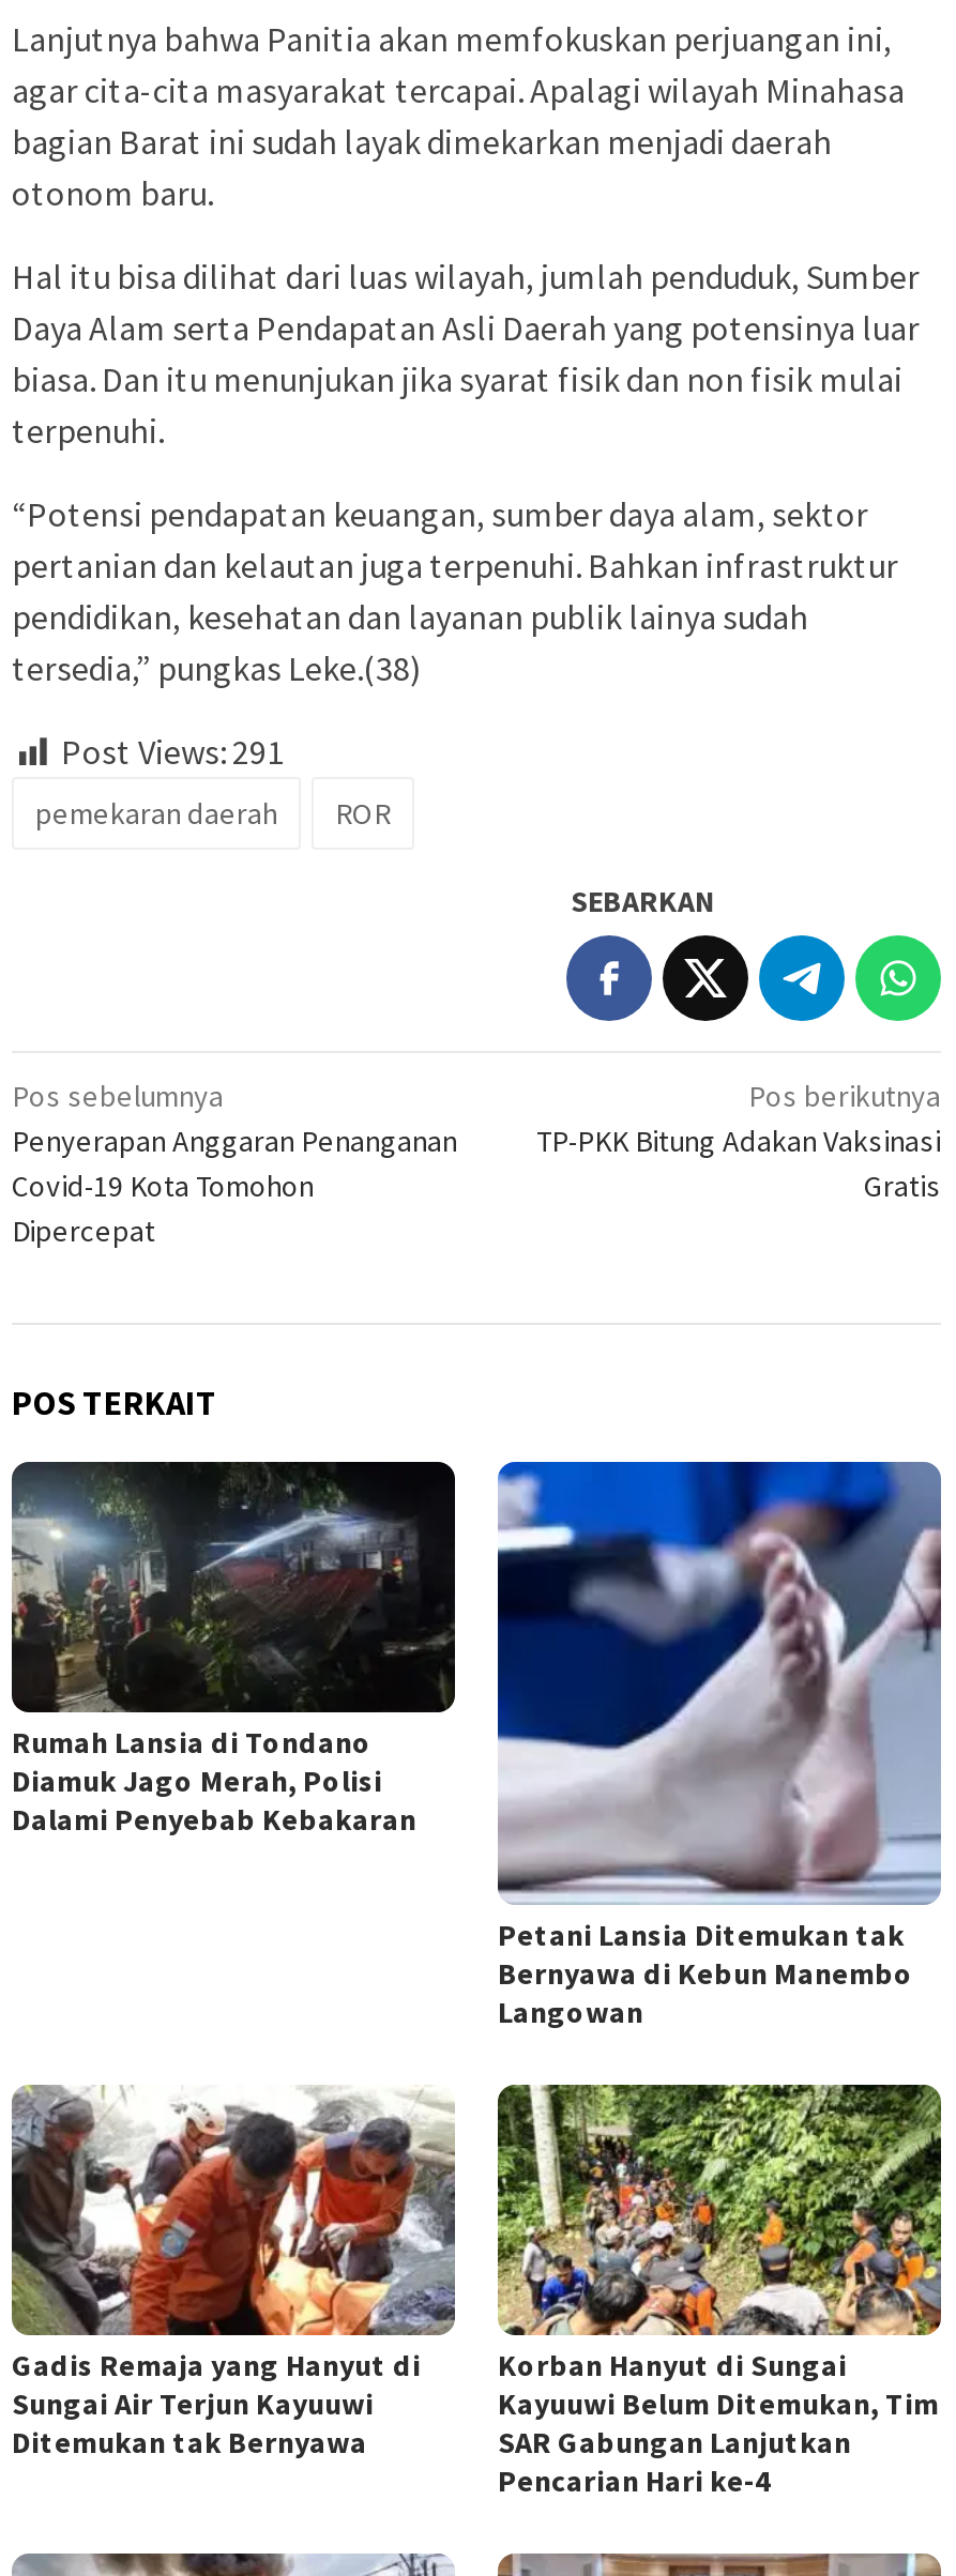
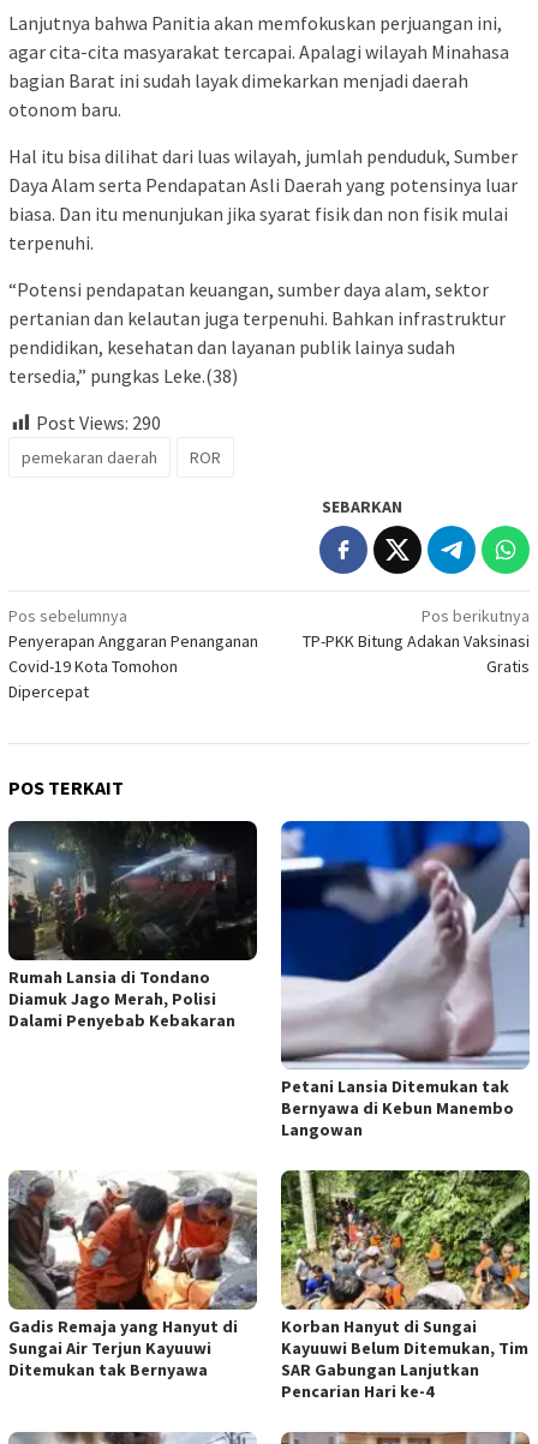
[61,730,284,772] Post Views: 291 -> [36,410,161,434] Post Views: 290

